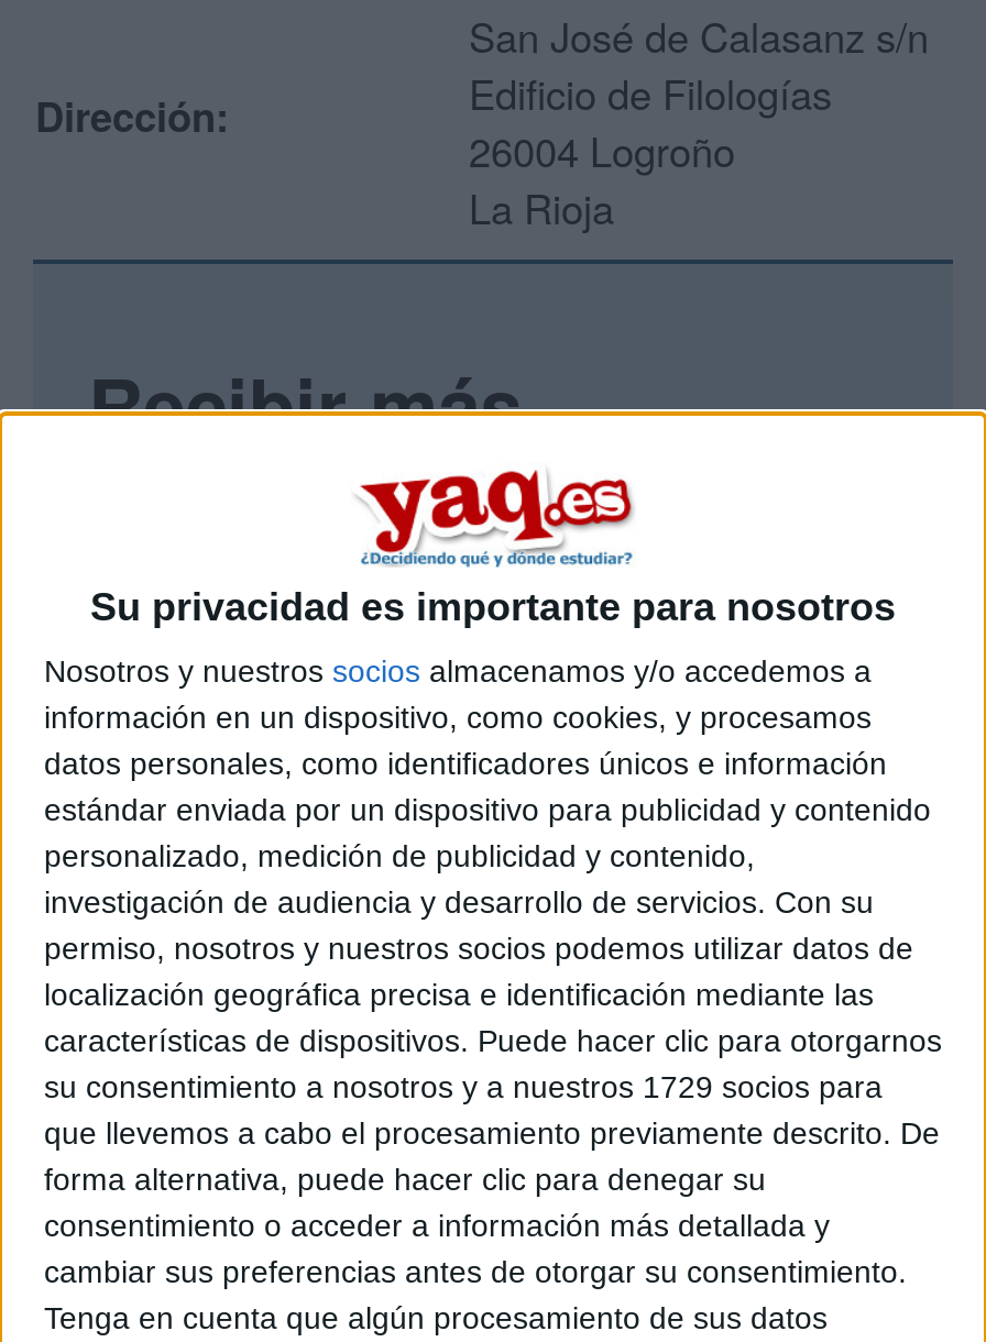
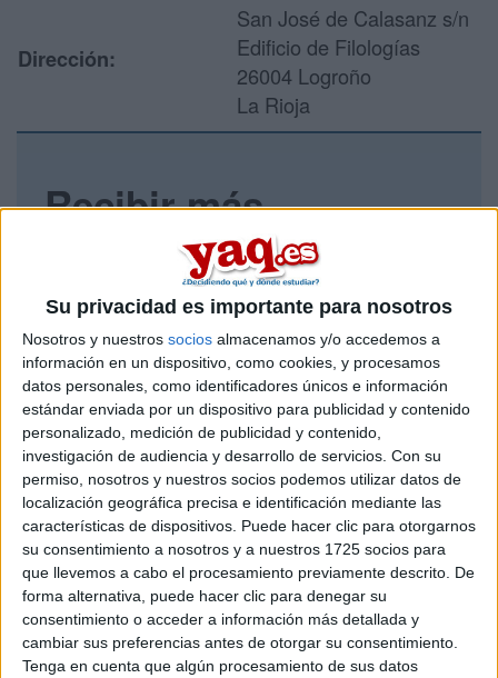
[44,1068,883,1104] su consentimiento a nosotros y a nuestros 1729 socios para -> [22,540,446,558] su consentimiento a nosotros y a nuestros 1725 socios para

